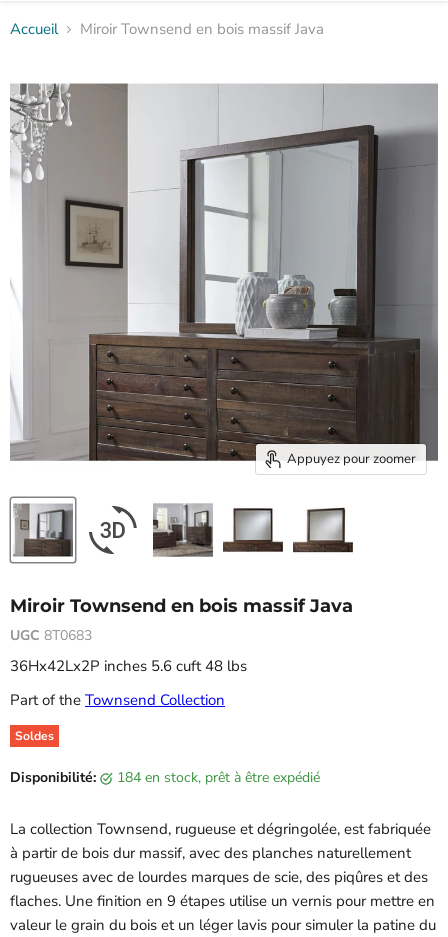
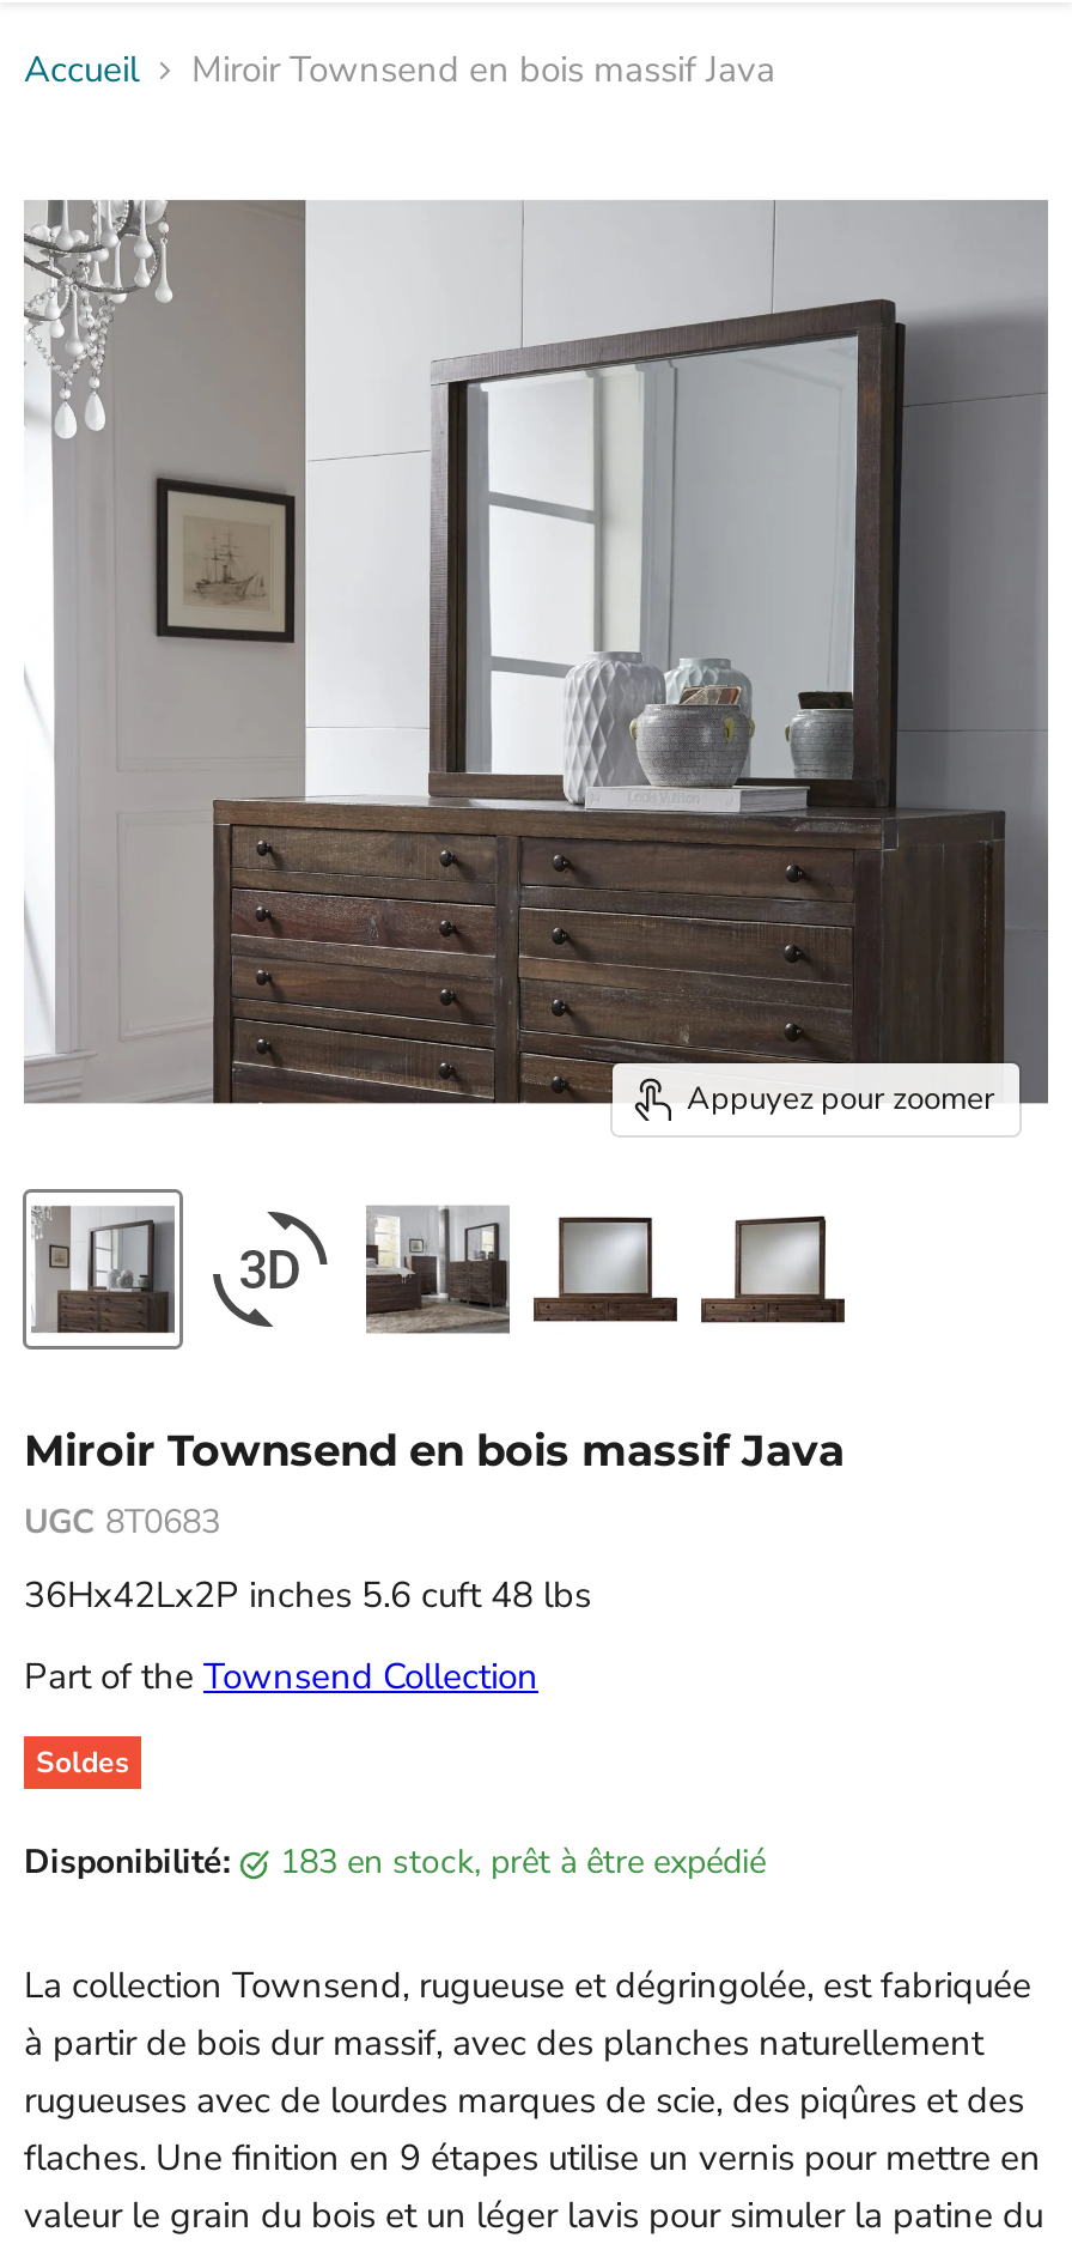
[125,768,320,787] 184 en stock, prêt à être expédié -> [299,1839,766,1885] 183 en stock, prêt à être expédié

